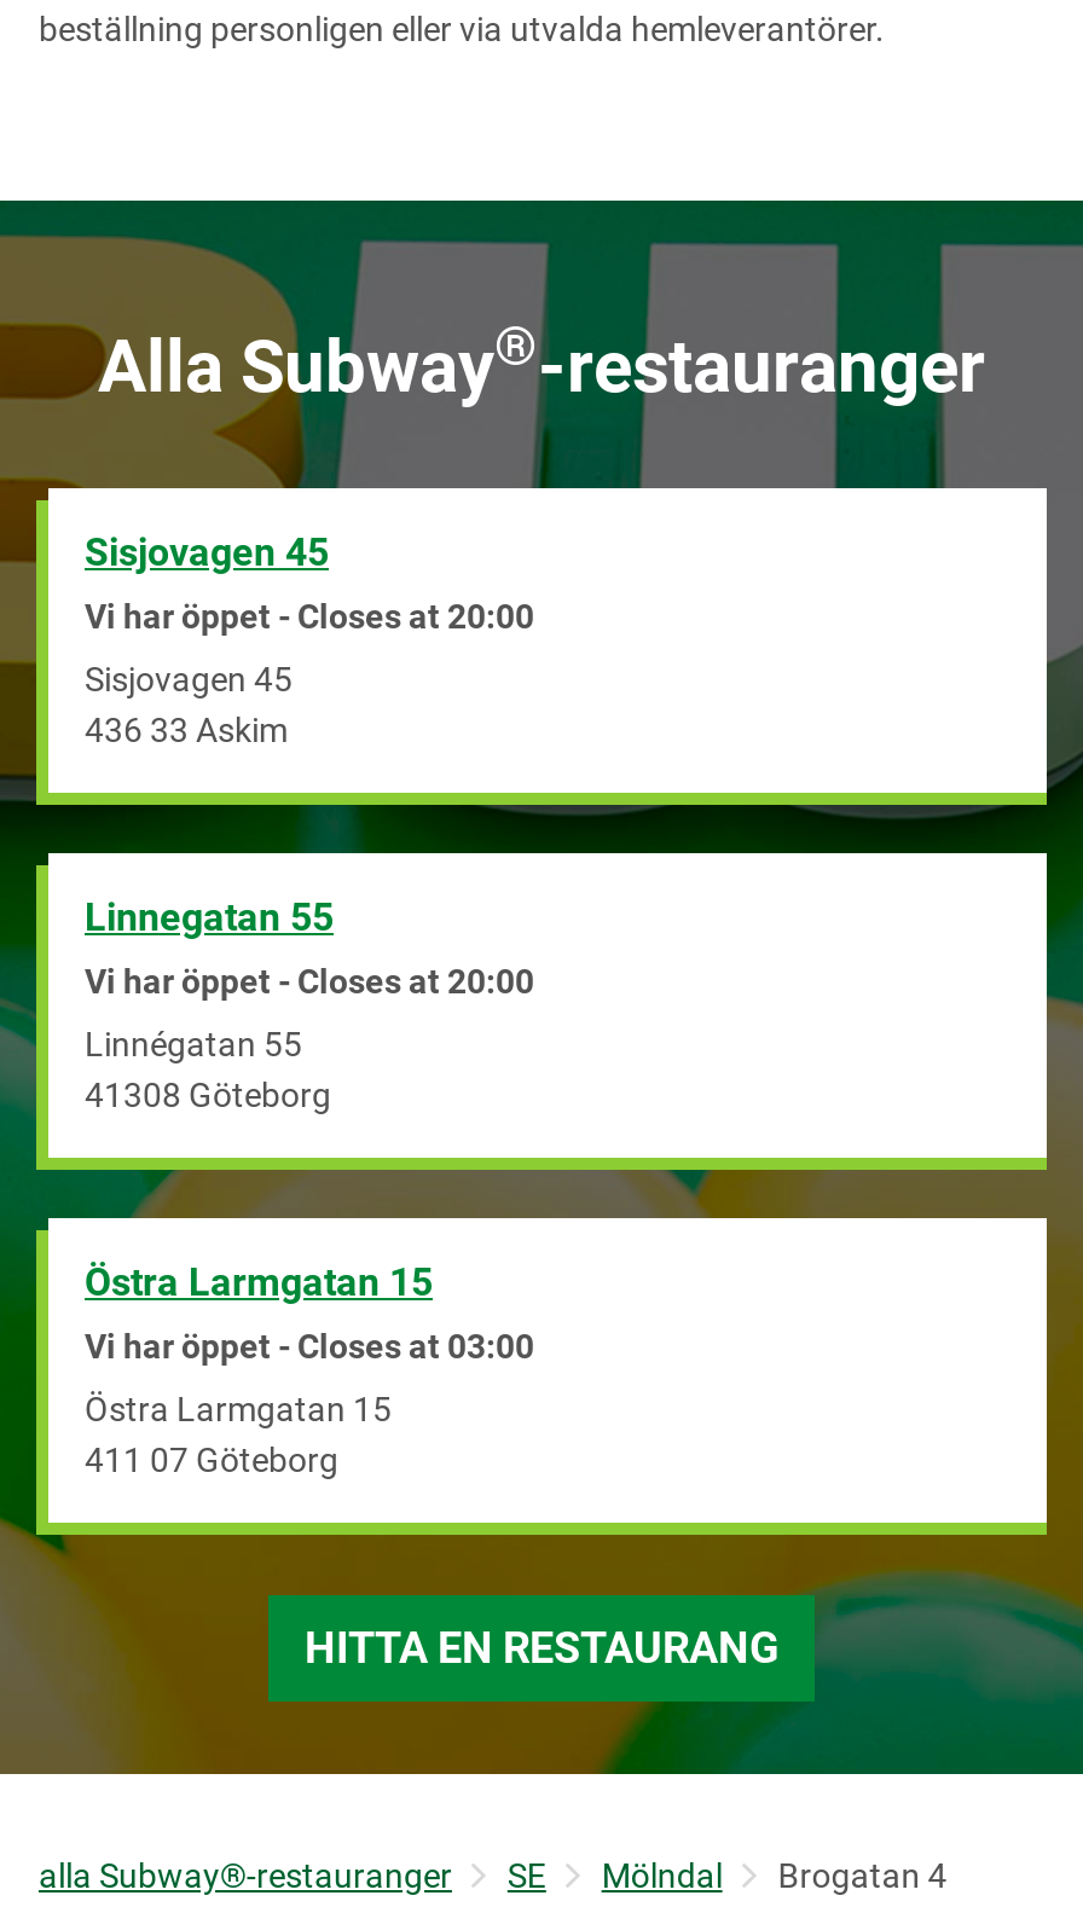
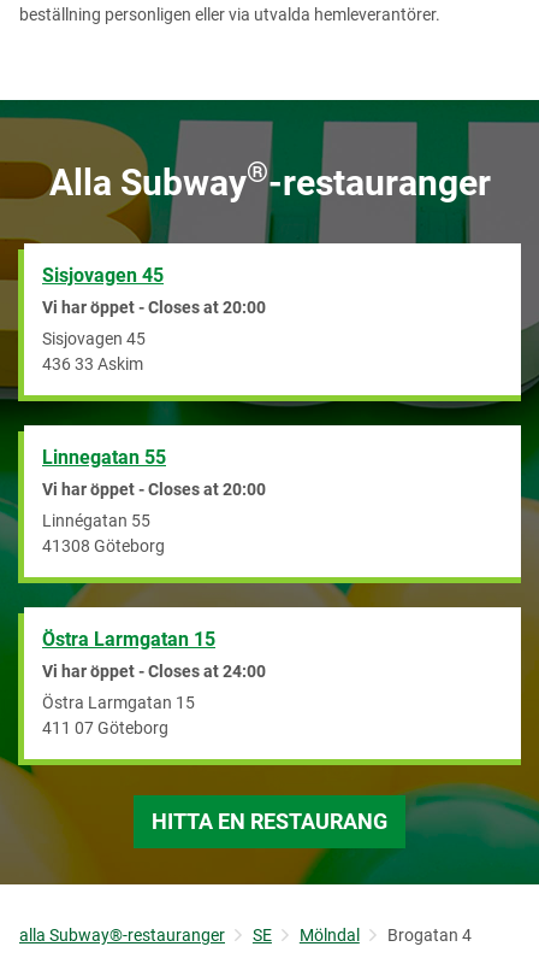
[85,1327,534,1366] Vi har öppet - Closes at 03:00 -> [42,662,266,681] Vi har öppet - Closes at 24:00

